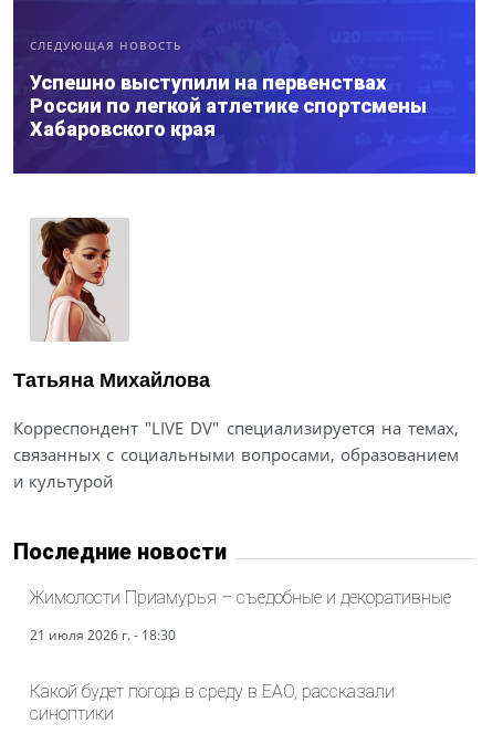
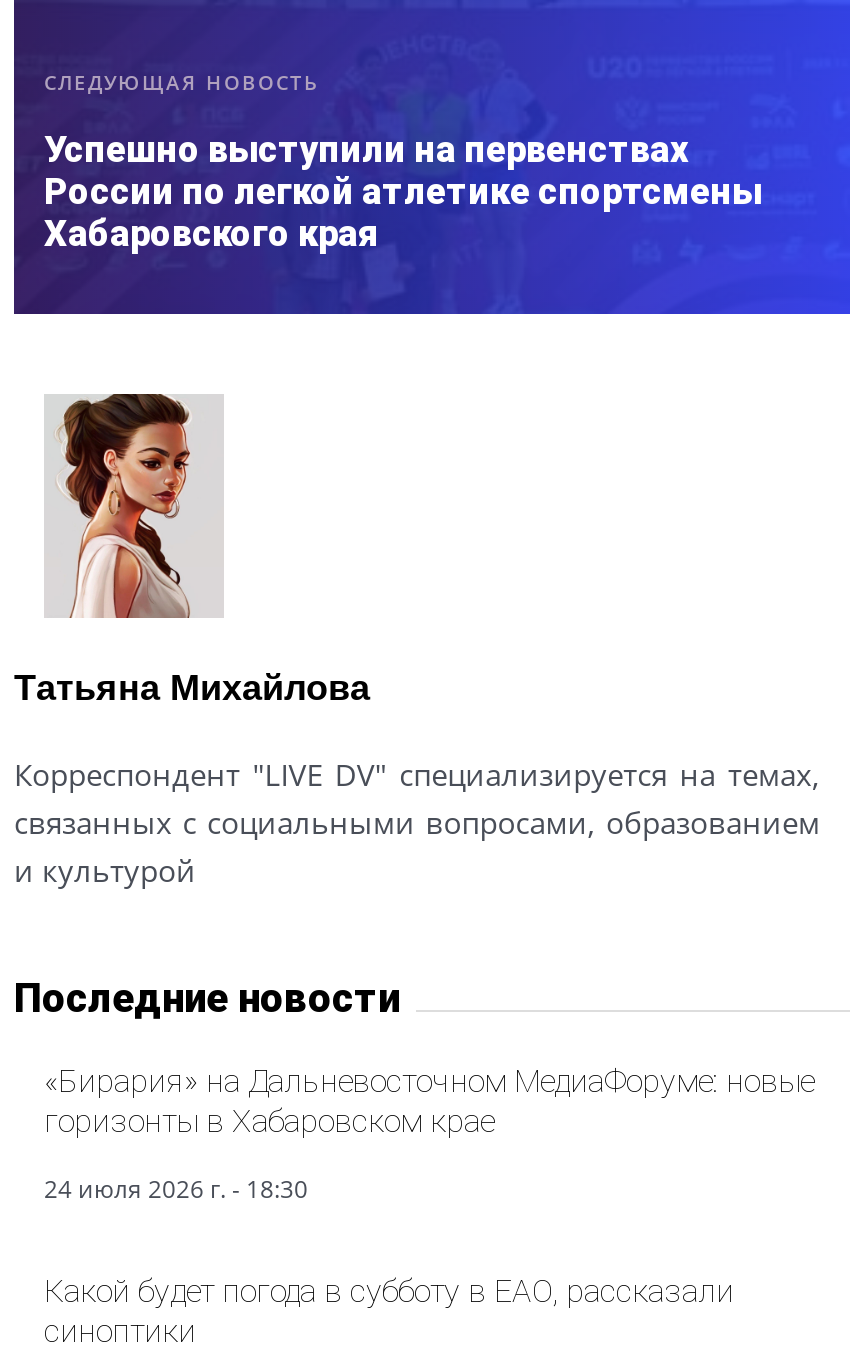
[30,587,451,608] Жимолости Приамурья – съедобные и декоративные -> [44,1062,814,1140] «Бирария» на Дальневосточном МедиаФоруме: новые | горизонты в Хабаровском крае
[30,626,176,644] 21 июля 2026 г. - 18:30 -> [44,1172,308,1206] 24 июля 2026 г. - 18:30
[30,681,395,702] Какой будет погода в среду в ЕАО, рассказали -> [44,1272,734,1310] Какой будет погода в субботу в ЕАО, рассказали

